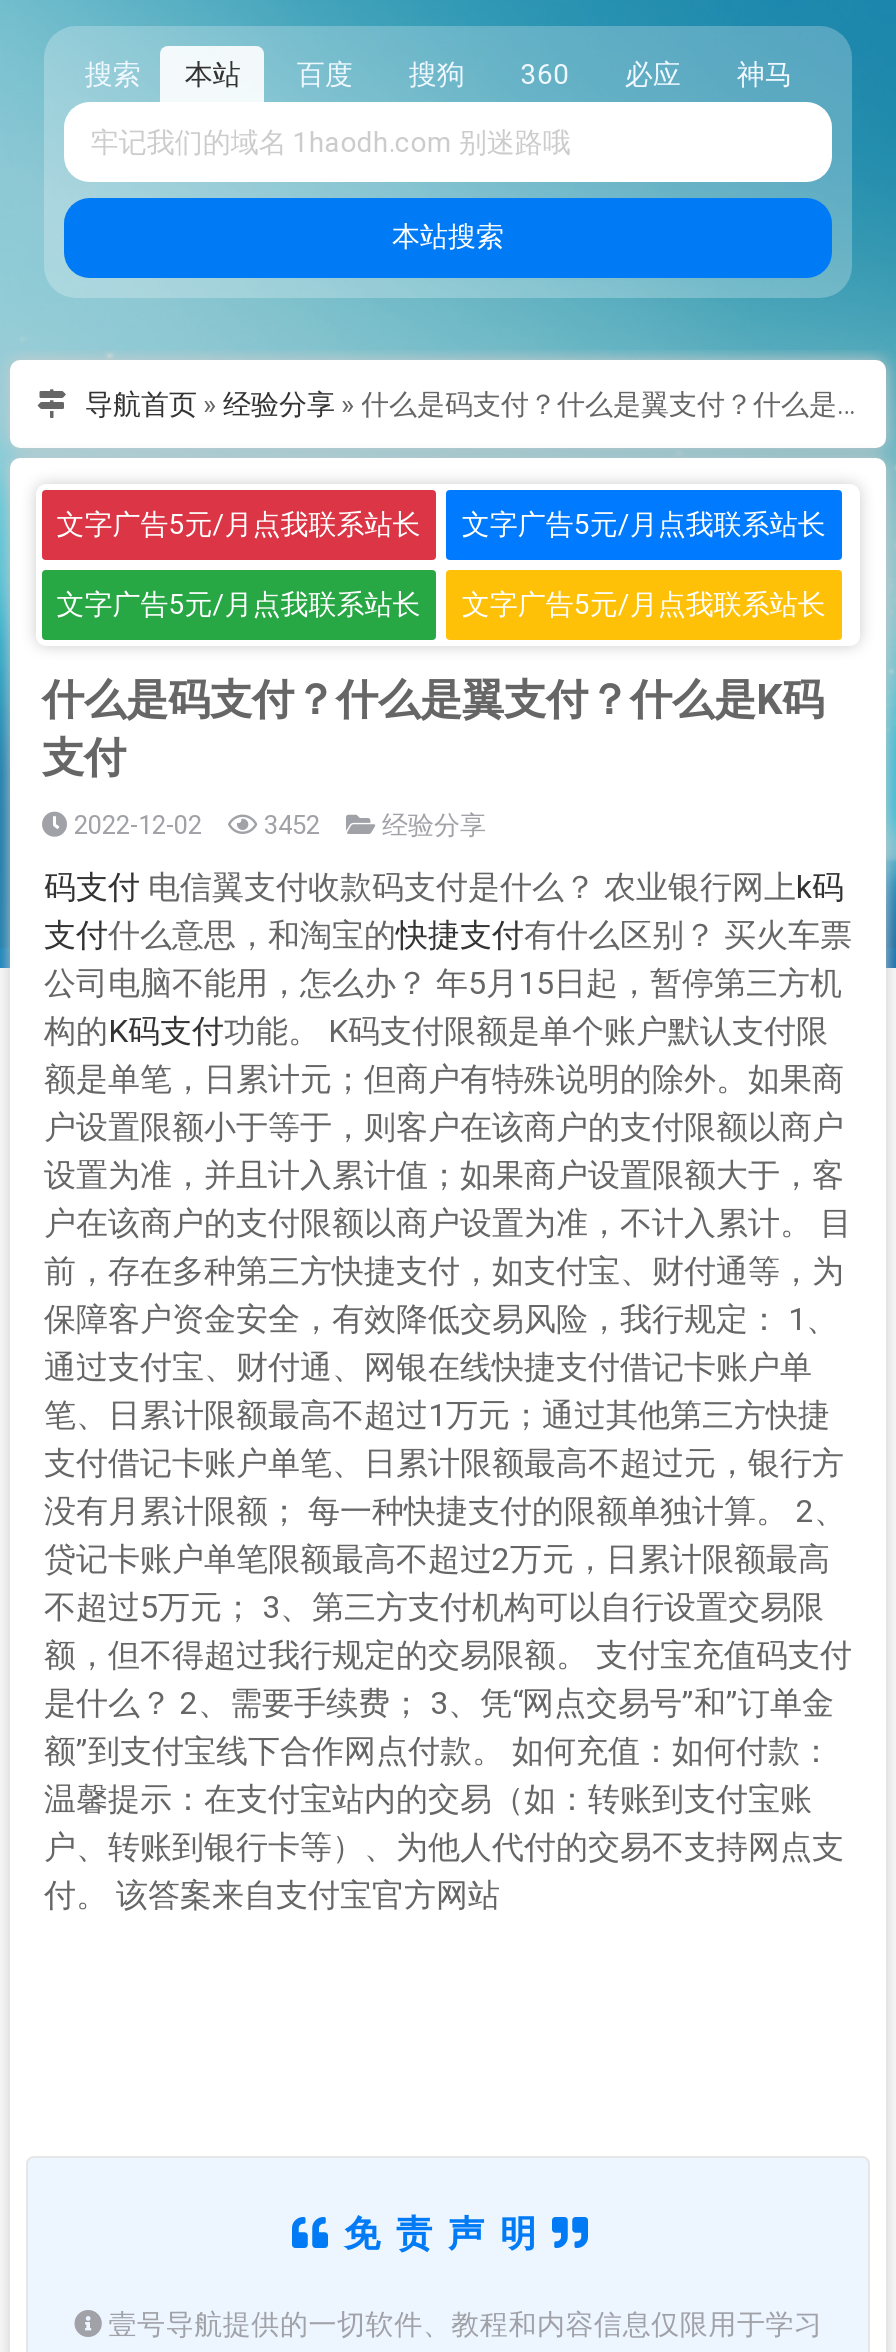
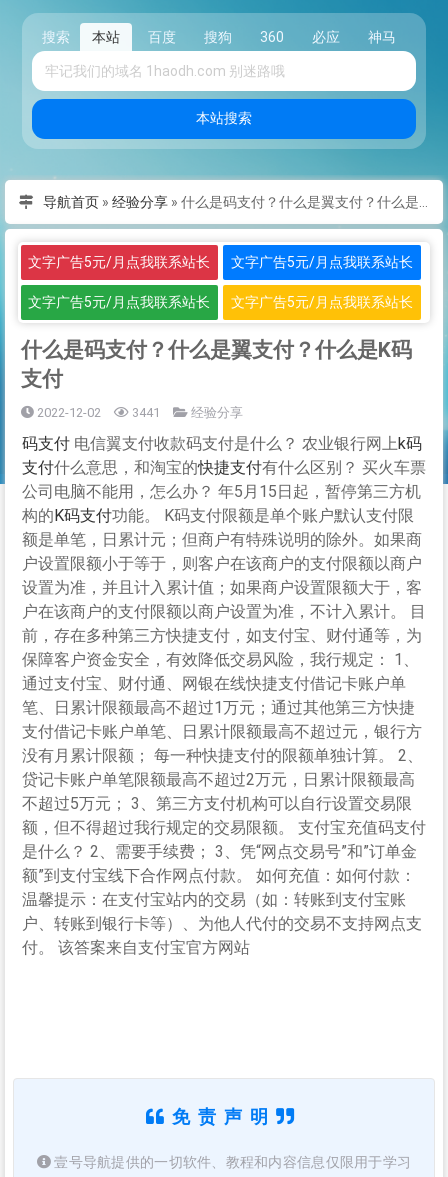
[68,809,486,839] 2022-12-02 3452 经验分享 -> [34,405,243,420] 2022-12-02 3441 经验分享

